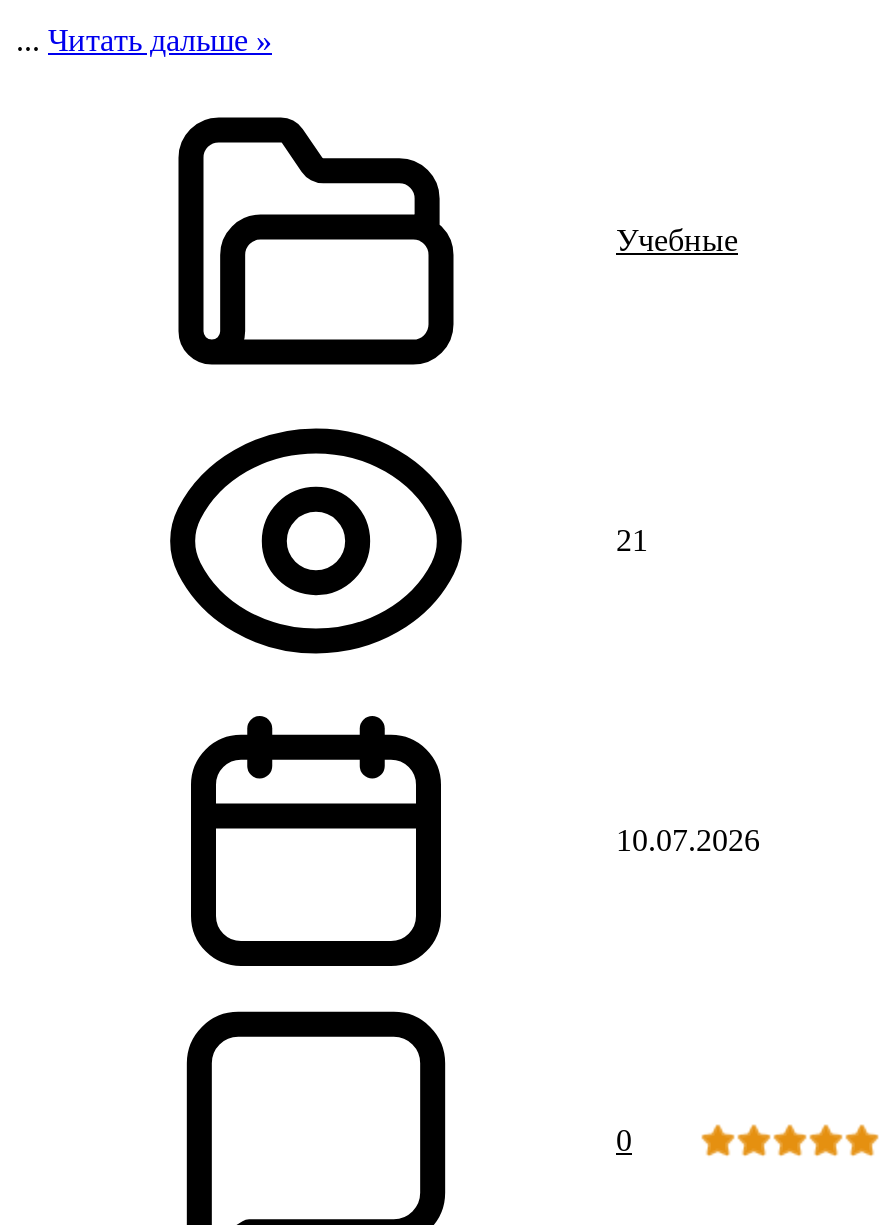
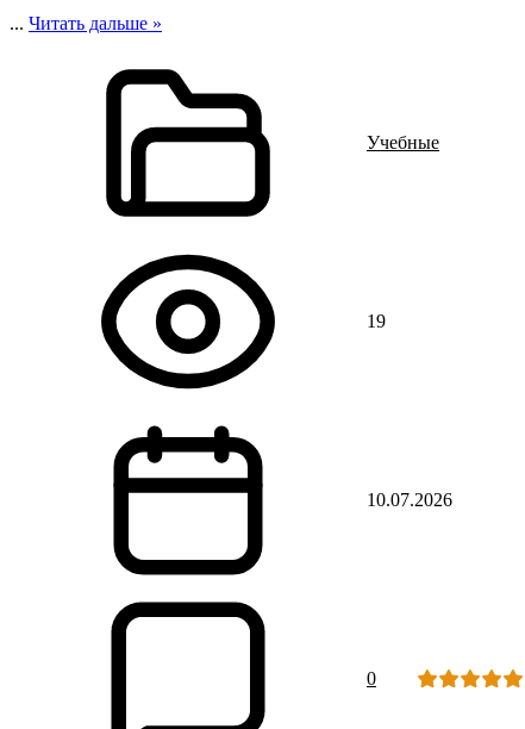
[616,523,648,557] 21 -> [367,311,386,331] 19

